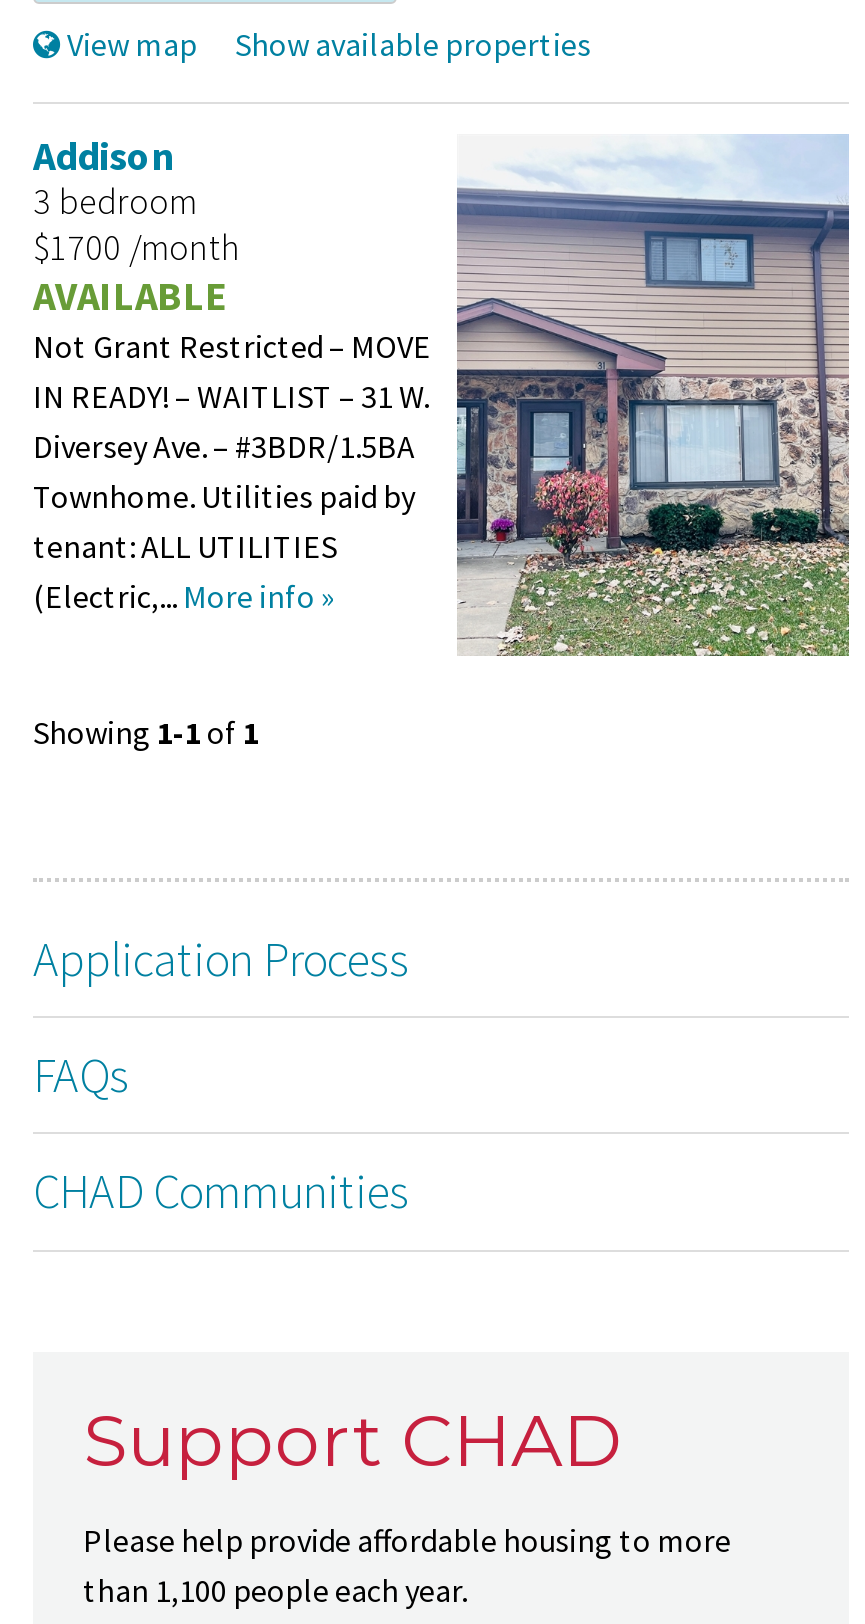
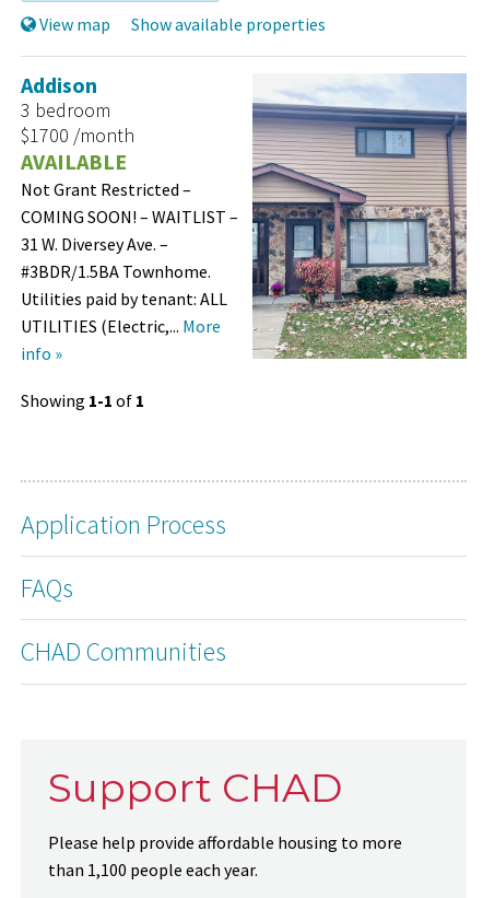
[33,325,431,615] Not Grant Restricted – MOVE | IN READY! – WAITLIST – 31 W. | Diversey Ave. – #3BDR/1.5BA | Townhome. Utilities paid by | tenant: ALL UTILITIES | (Electric,... More info » -> [21,178,238,364] Not Grant Restricted – | COMING SOON! – WAITLIST – | 31 W. Diversey Ave. – | #3BDR/1.5BA Townhome. | Utilities paid by tenant: ALL | UTILITIES (Electric,... More | info »

